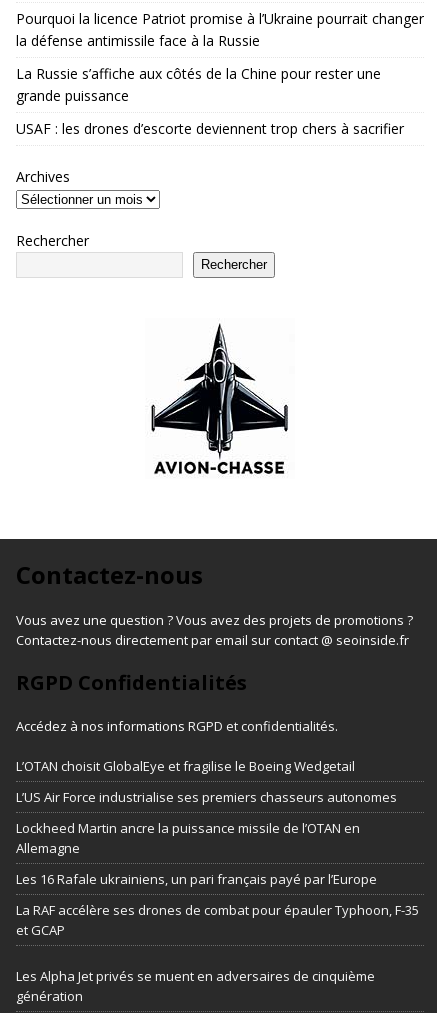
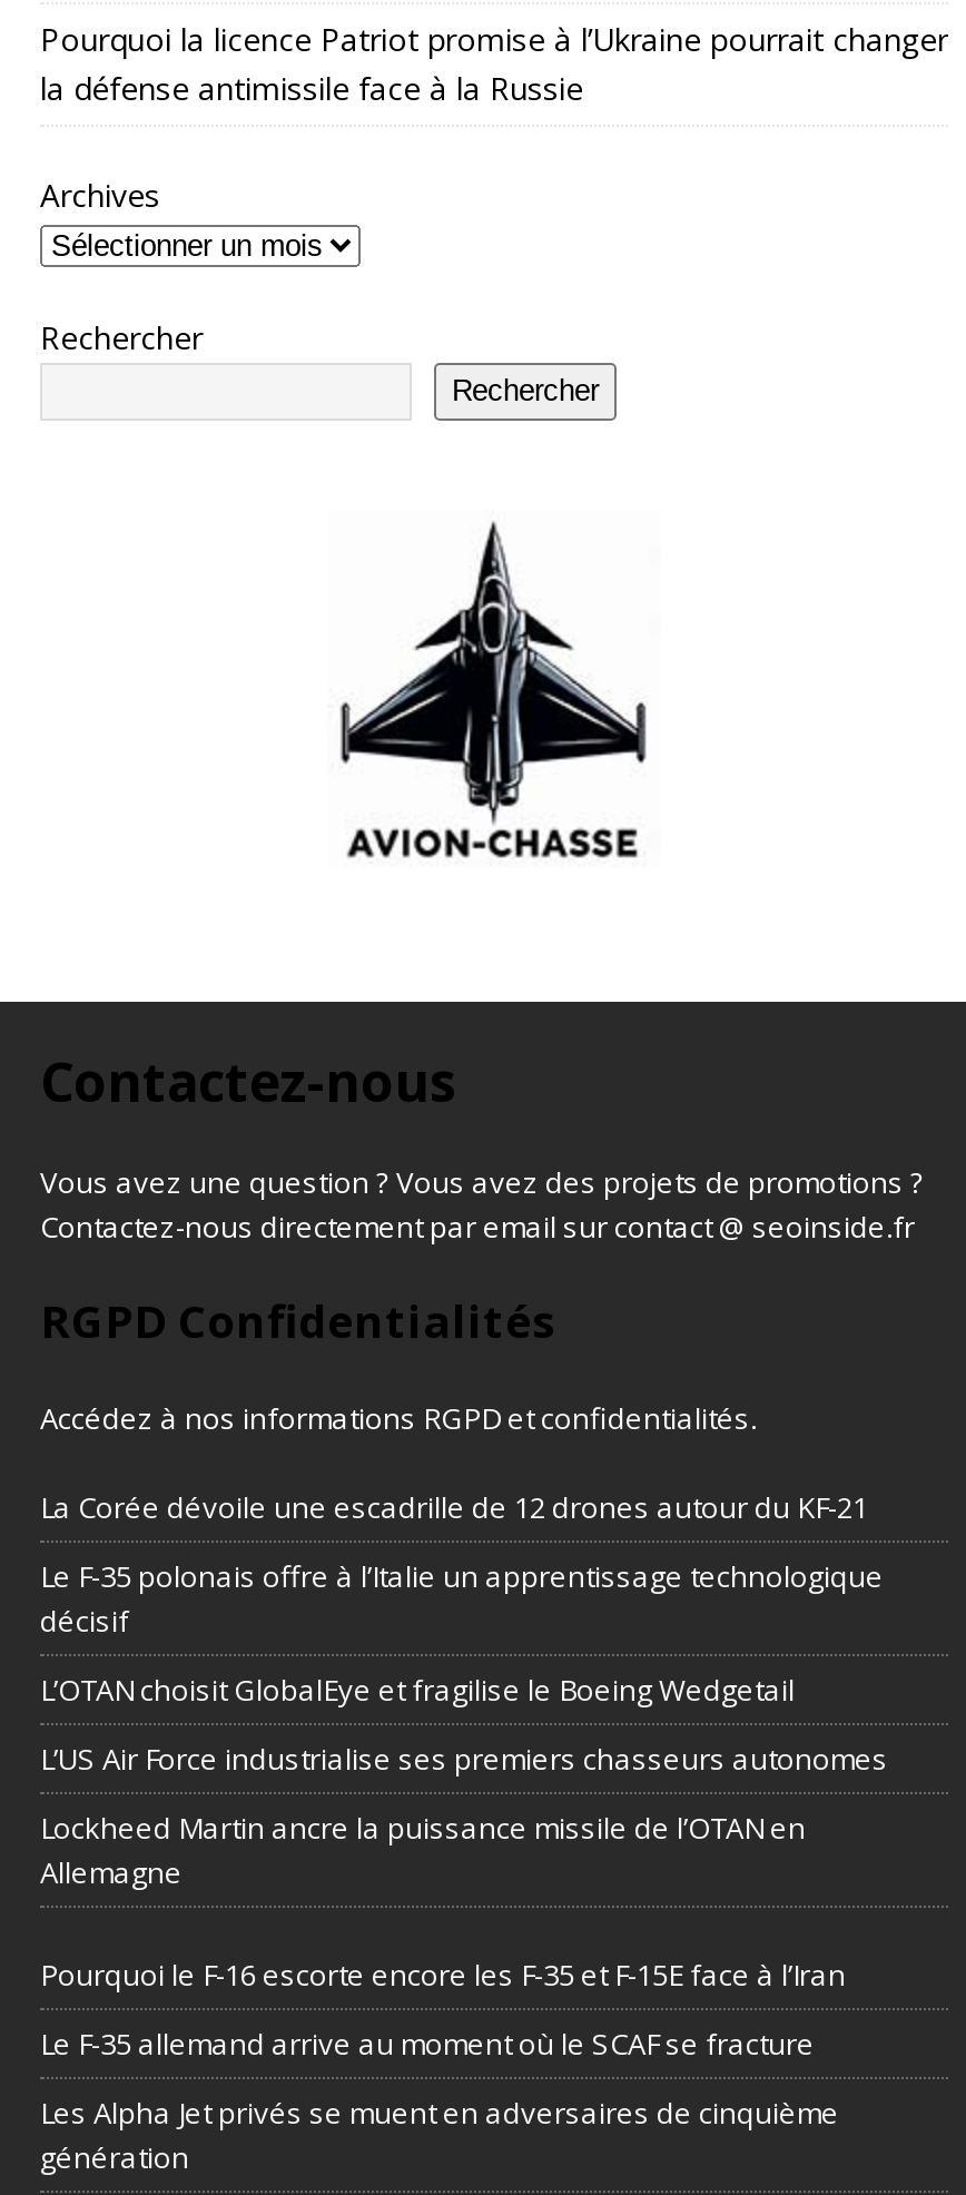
[16,63,404,137] La Russie s’affiche aux côtés de la Chine pour rester une | grande puissance | USAF : les drones d’escorte deviennent trop chers à sacrifier -> none
moved [16,166,413,734] -> [40,173,924,1437]: [image] | Archives | Rechercher | Rechercher | Vous avez une question ? Vous avez des projets de promotions ? | Contactez-nous directement par email sur contact @ seoinside.fr | Accédez à nos informations RGPD et confidentialités.
none -> [40,1486,884,1640] La Corée dévoile une escadrille de 12 drones autour du KF-21 | Le F-35 polonais offre à l’Italie un apprentissage technologique | décisif
[16,869,377,887] Les 16 Rafale ukrainiens, un pari français payé par l’Europe -> [40,1953,846,1994] Pourquoi le F-16 escorte encore les F-35 et F-15E face à l’Iran
[16,900,419,938] La RAF accélère ses drones de combat pour épauler Typhoon, F-35 | et GCAP -> [40,2022,815,2063] Le F-35 allemand arrive au moment où le SCAF se fracture

